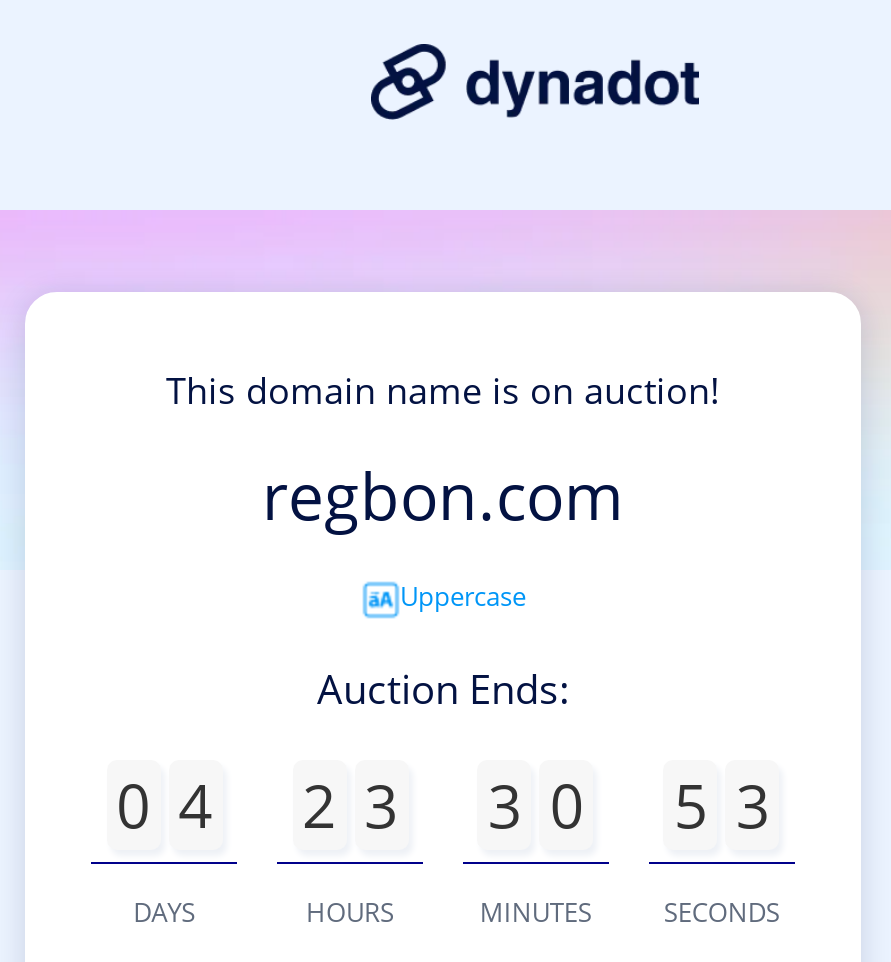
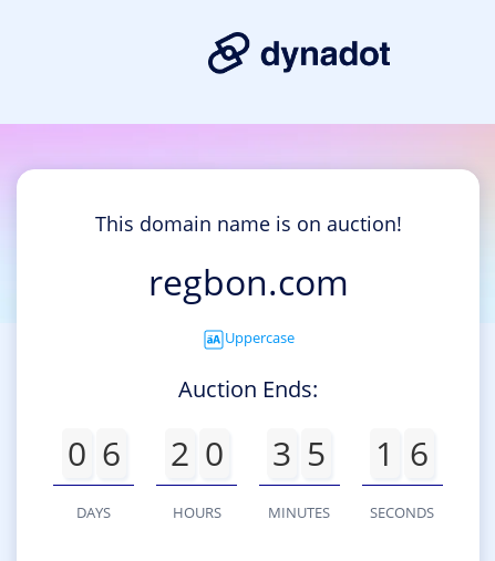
[116,764,212,846] 0 4 -> [67,430,120,476] 0 6
[302,764,398,846] 2 3 -> [170,430,223,476] 2 0
[488,764,584,846] 3 0 -> [273,430,326,476] 3 5
[674,764,770,846] 5 3 -> [376,430,429,476] 1 6

